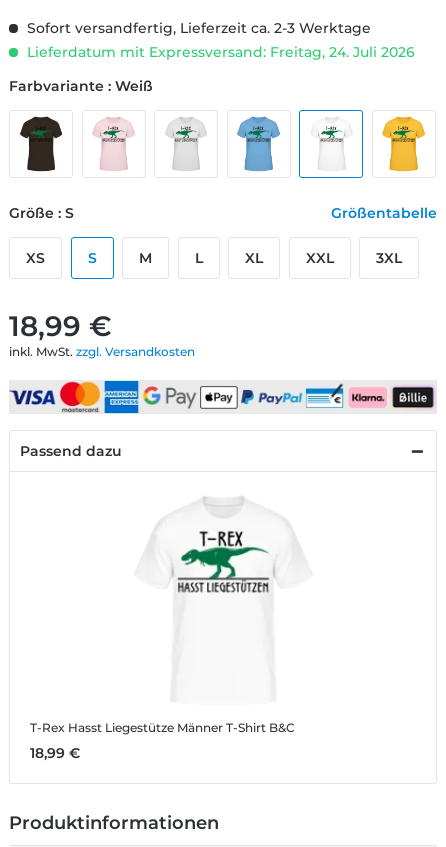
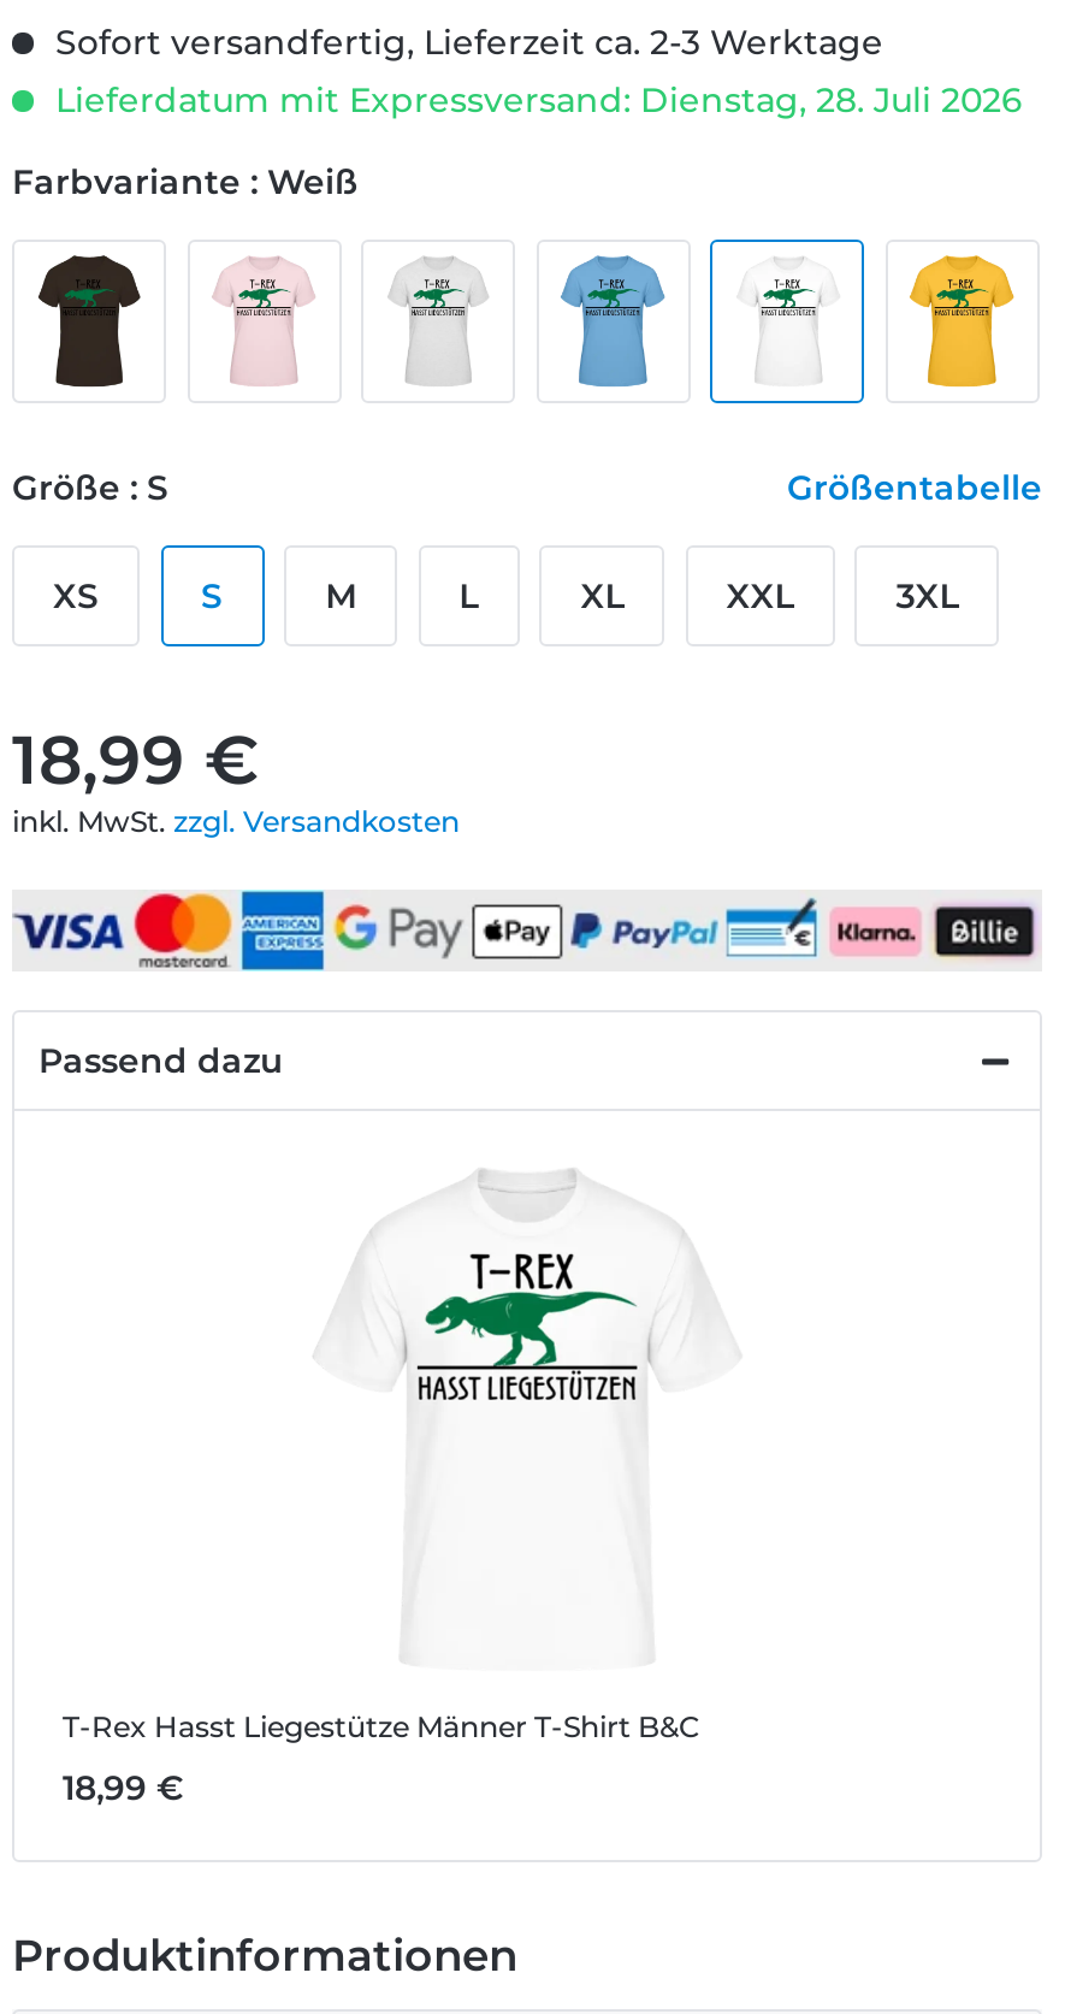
[23,43,415,61] Lieferdatum mit Expressversand: Freitag, 24. Juli 2026 -> [46,77,1023,121] Lieferdatum mit Expressversand: Dienstag, 28. Juli 2026

